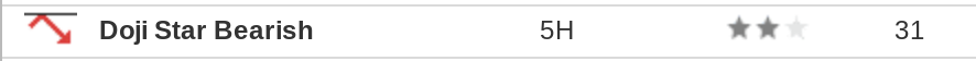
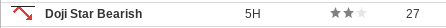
[894,15,925,46] 31 -> [406,7,420,21] 27

